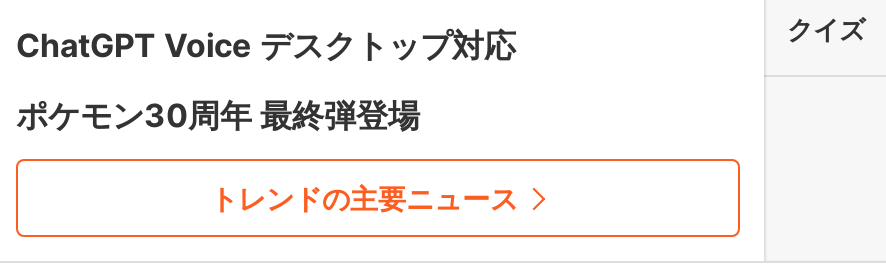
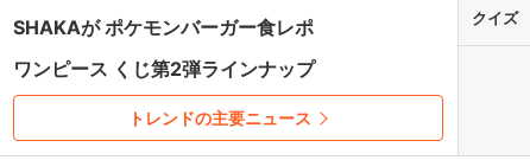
[16,25,516,65] ChatGPT Voice デスクトップ対応 -> [13,15,314,39] SHAKAが ポケモンバーガー食レポ
[16,95,420,135] ポケモン30周年 最終弾登場 -> [13,57,315,81] ワンピース くじ第2弾ラインナップ

